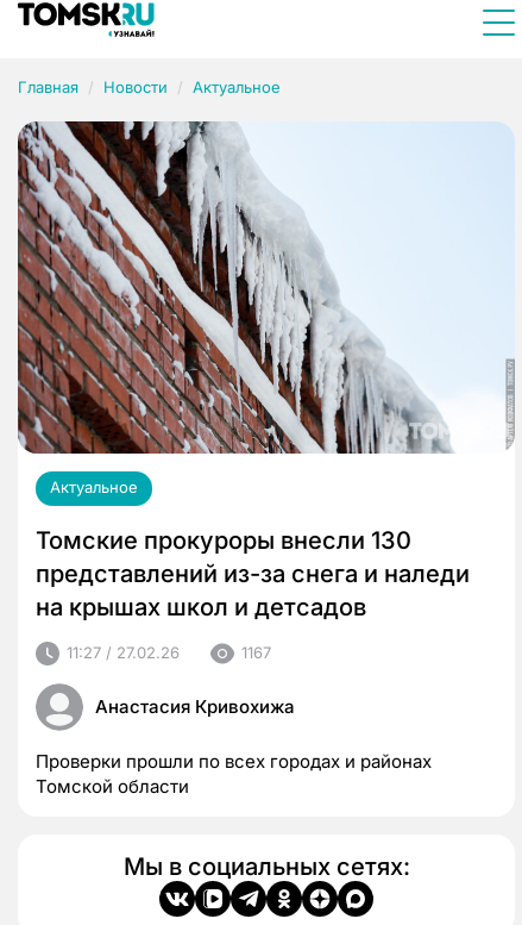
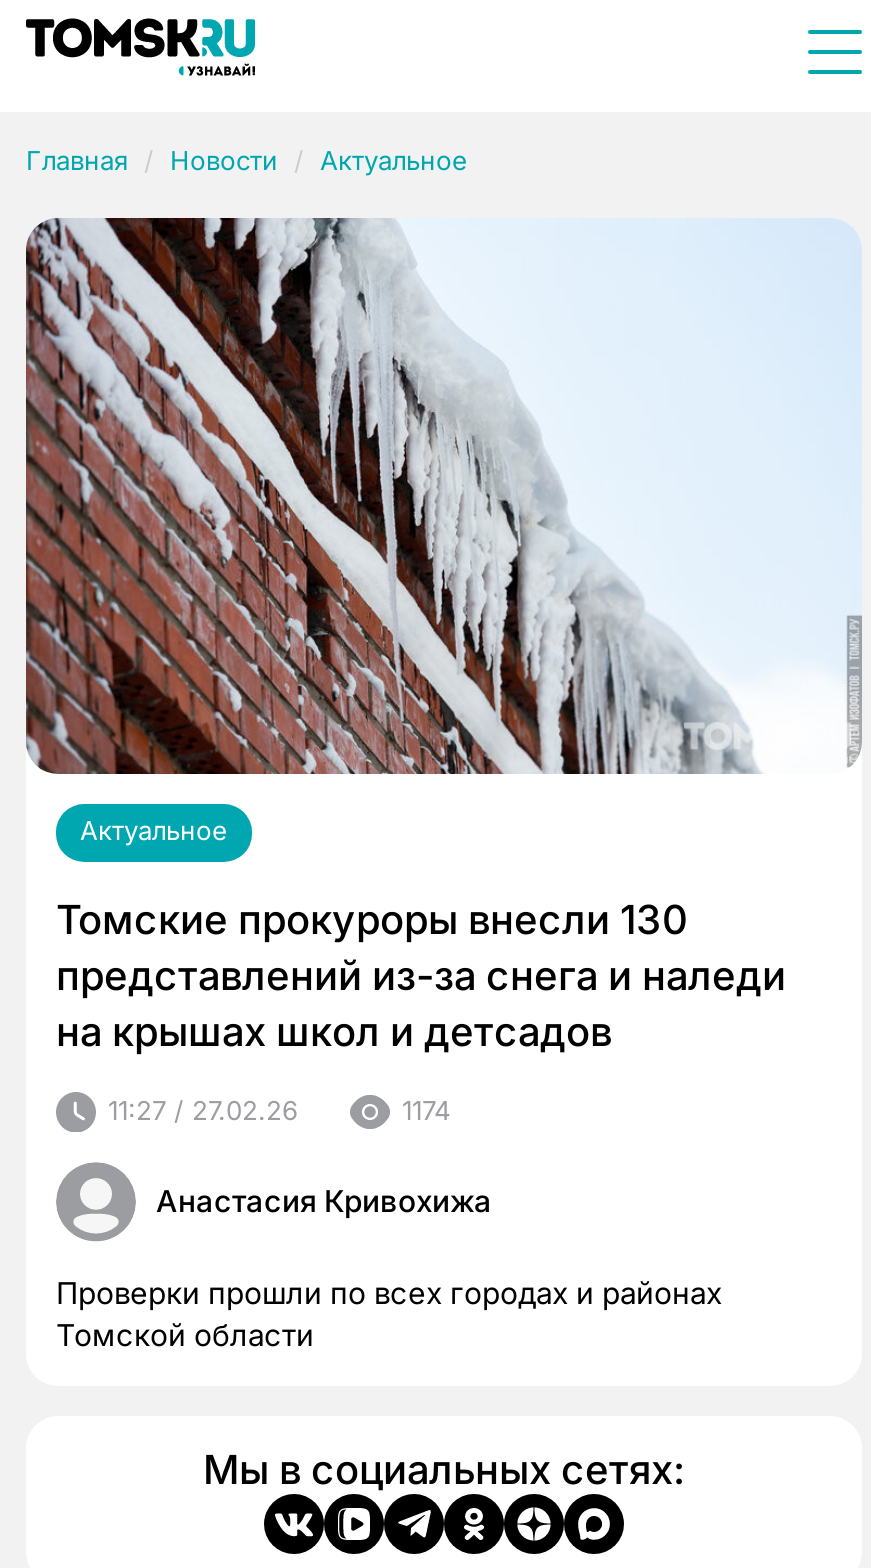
[241,643,271,662] 1167 -> [402,1094,450,1126] 1174

